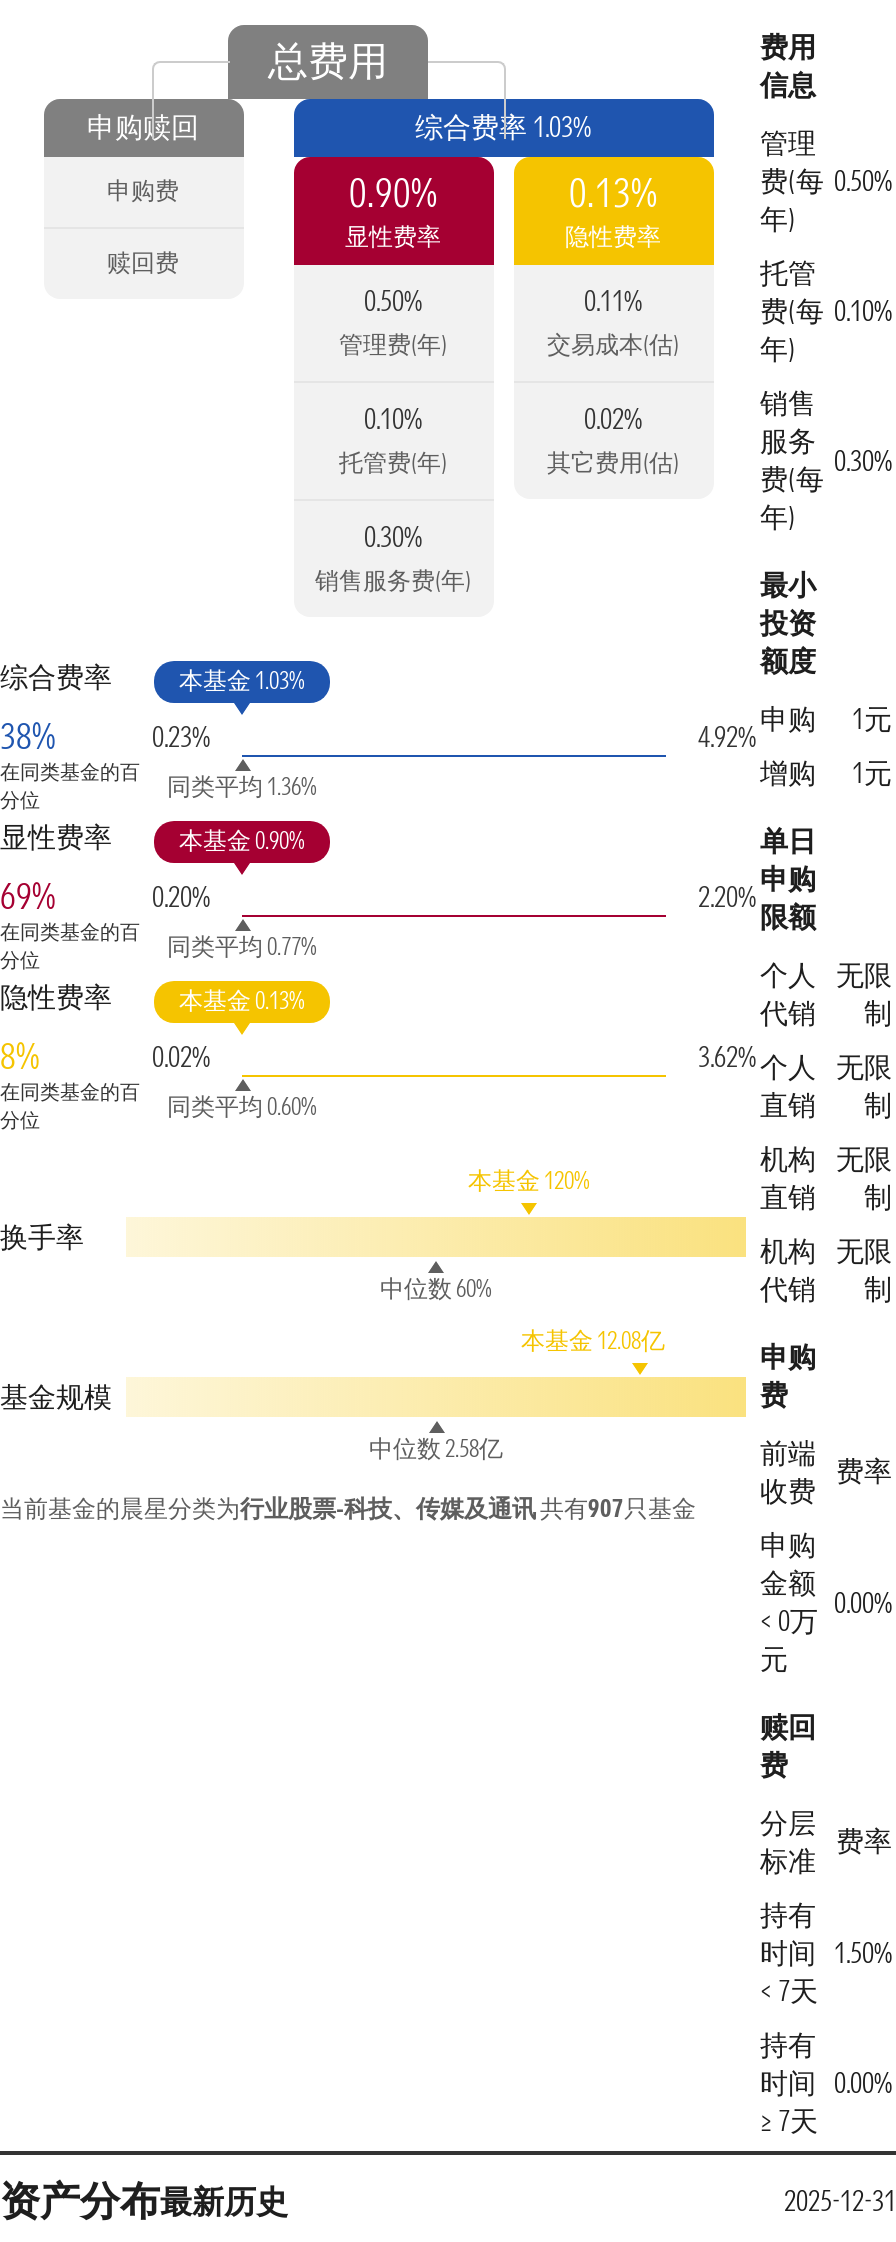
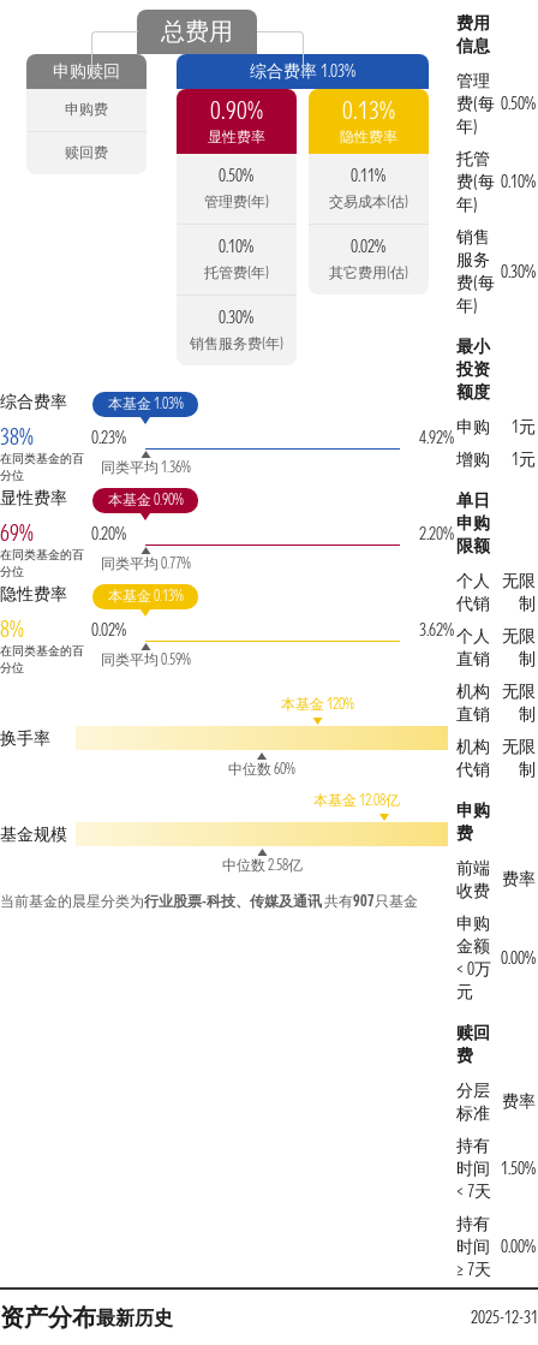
[0,1079,317,1121] 在同类基金的百 同类平均 0.60% -> [0,643,190,668] 在同类基金的百 同类平均 0.59%

